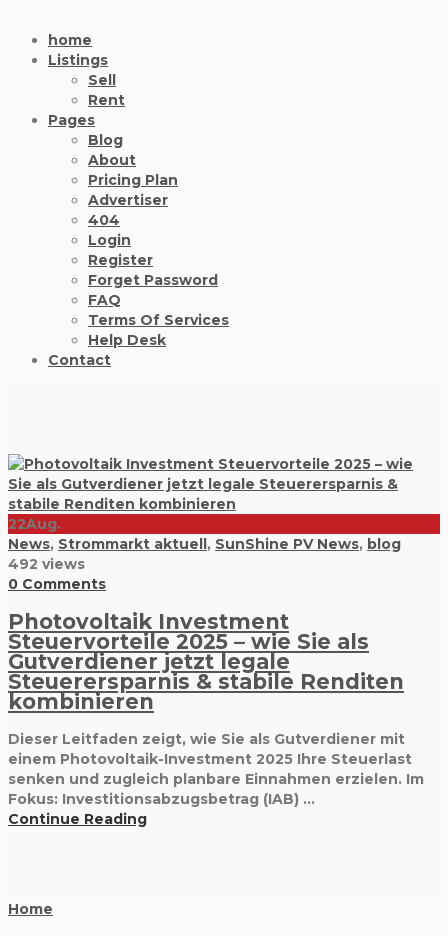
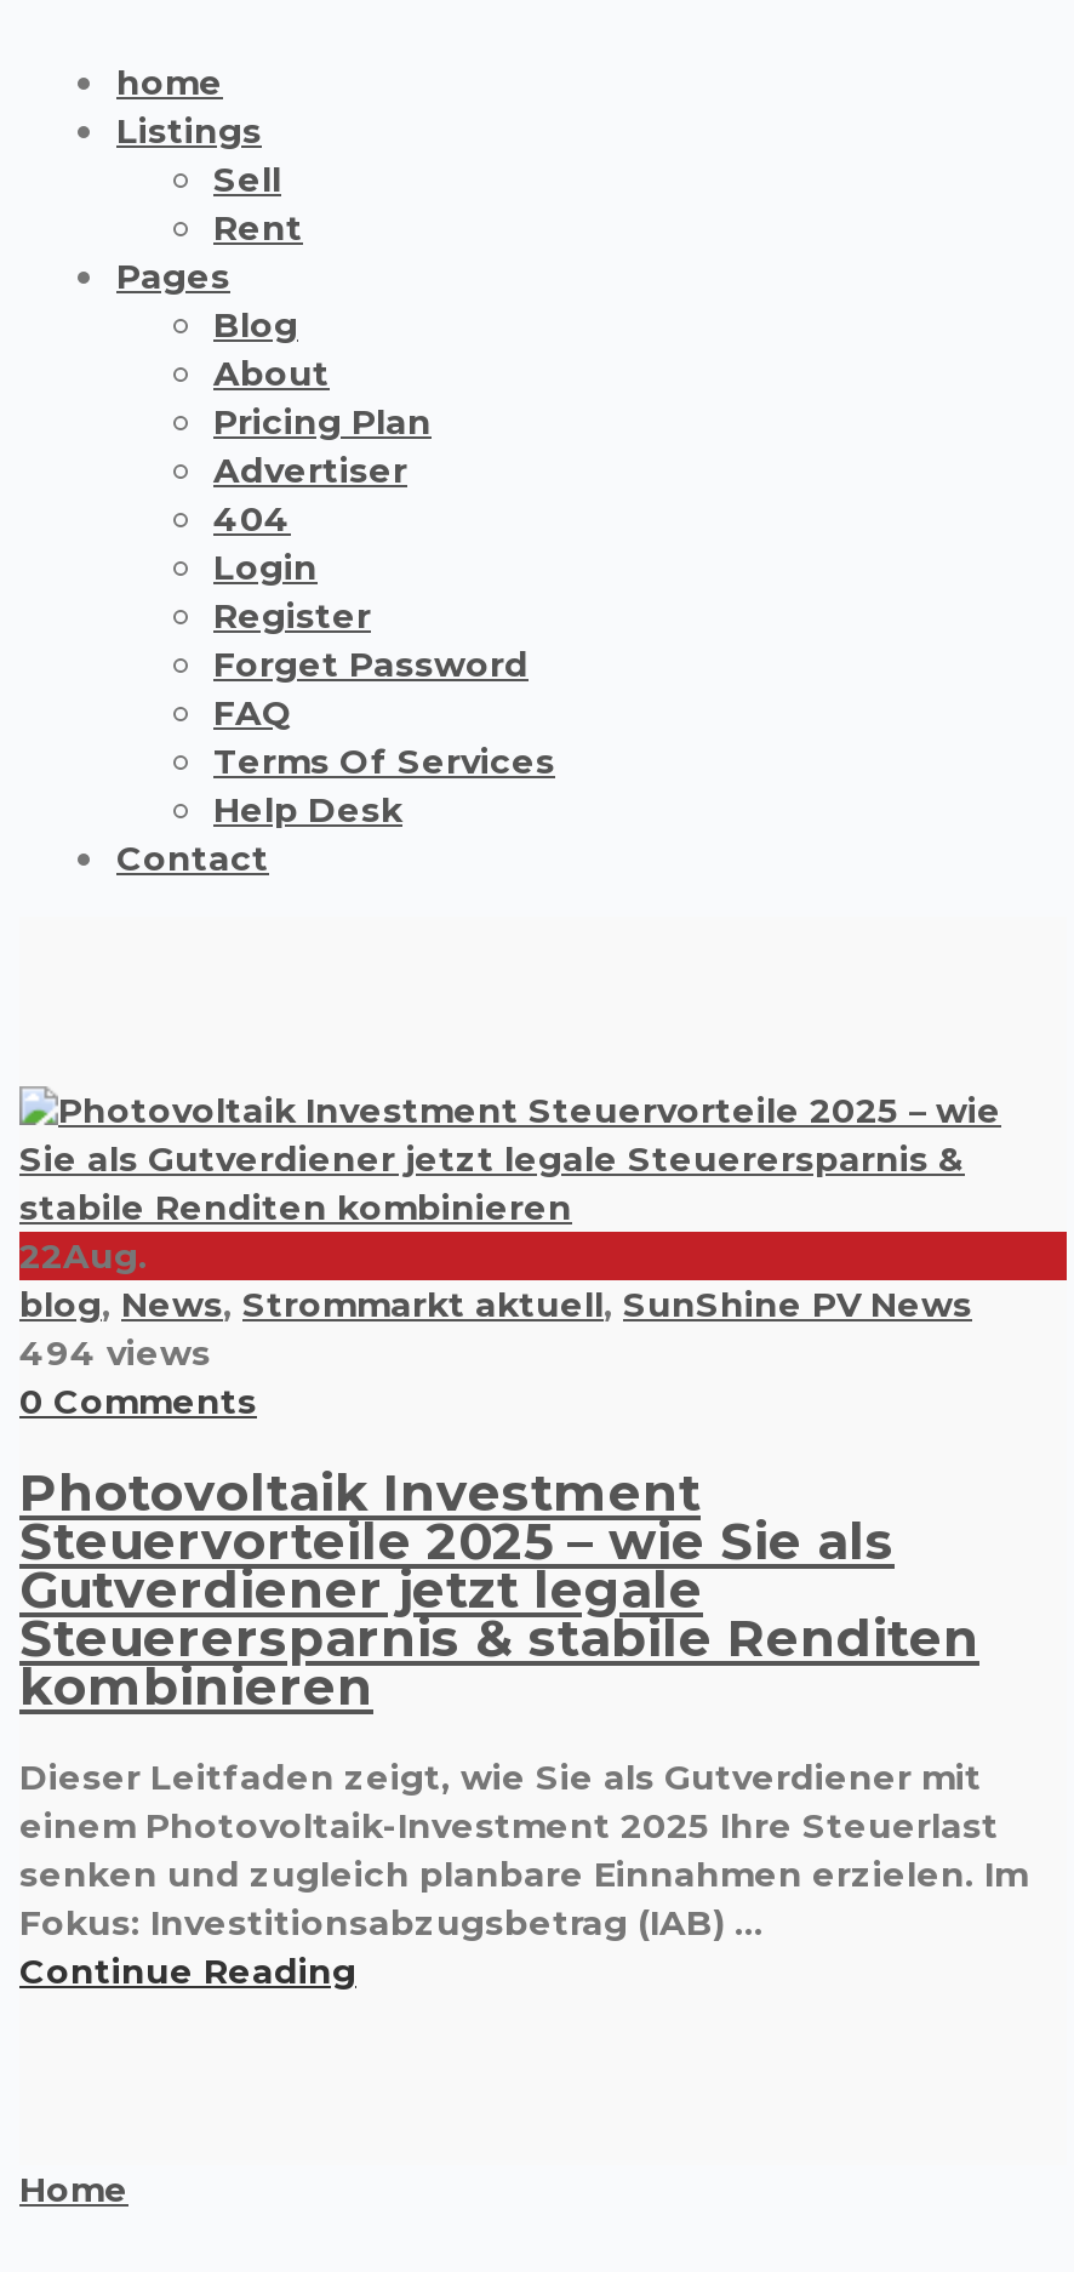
[8,535,401,573] News, Strommarkt aktuell, SunShine PV News, blog | 492 views -> [19,1284,972,1376] blog, News, Strommarkt aktuell, SunShine PV News | 494 views

